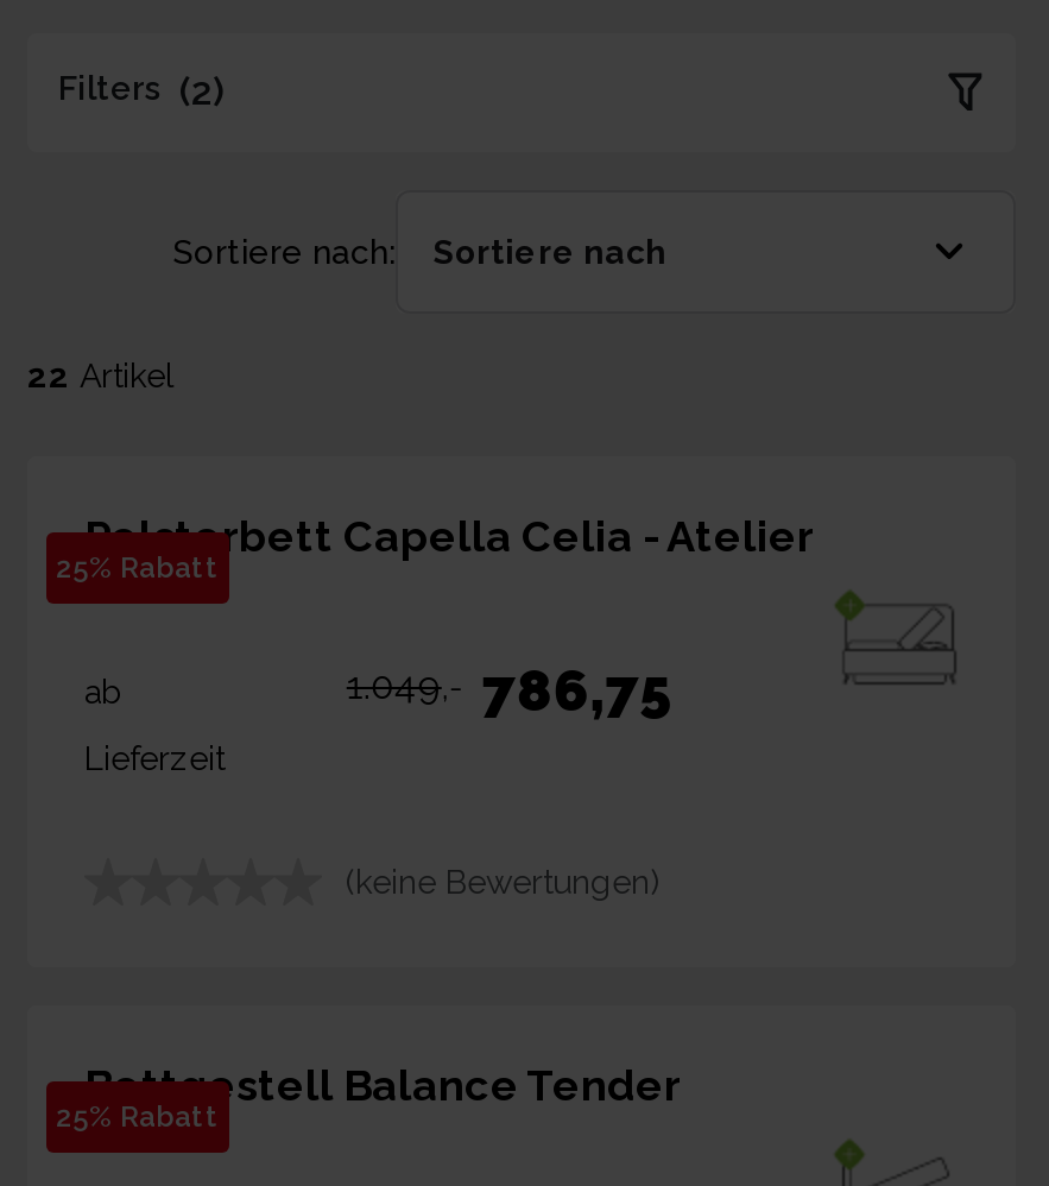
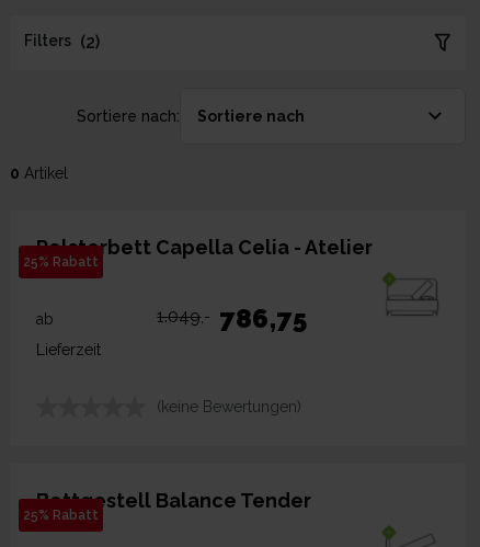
[27,357,175,395] 22 Artikel -> [10,164,68,182] 0 Artikel

